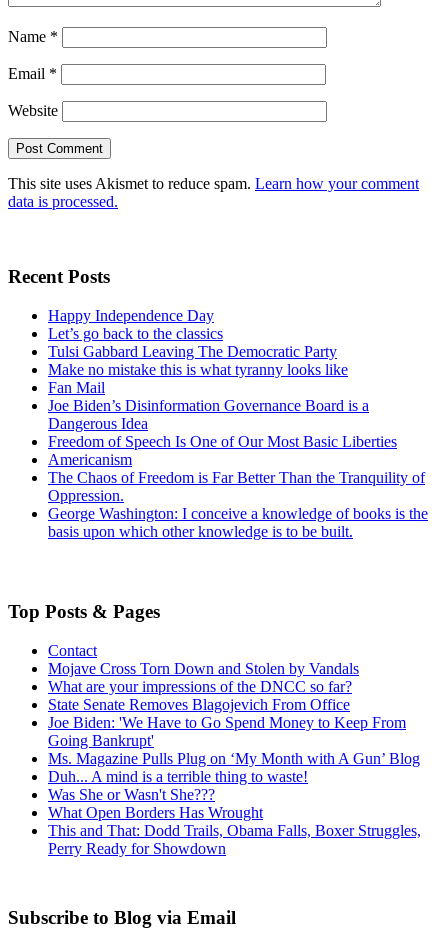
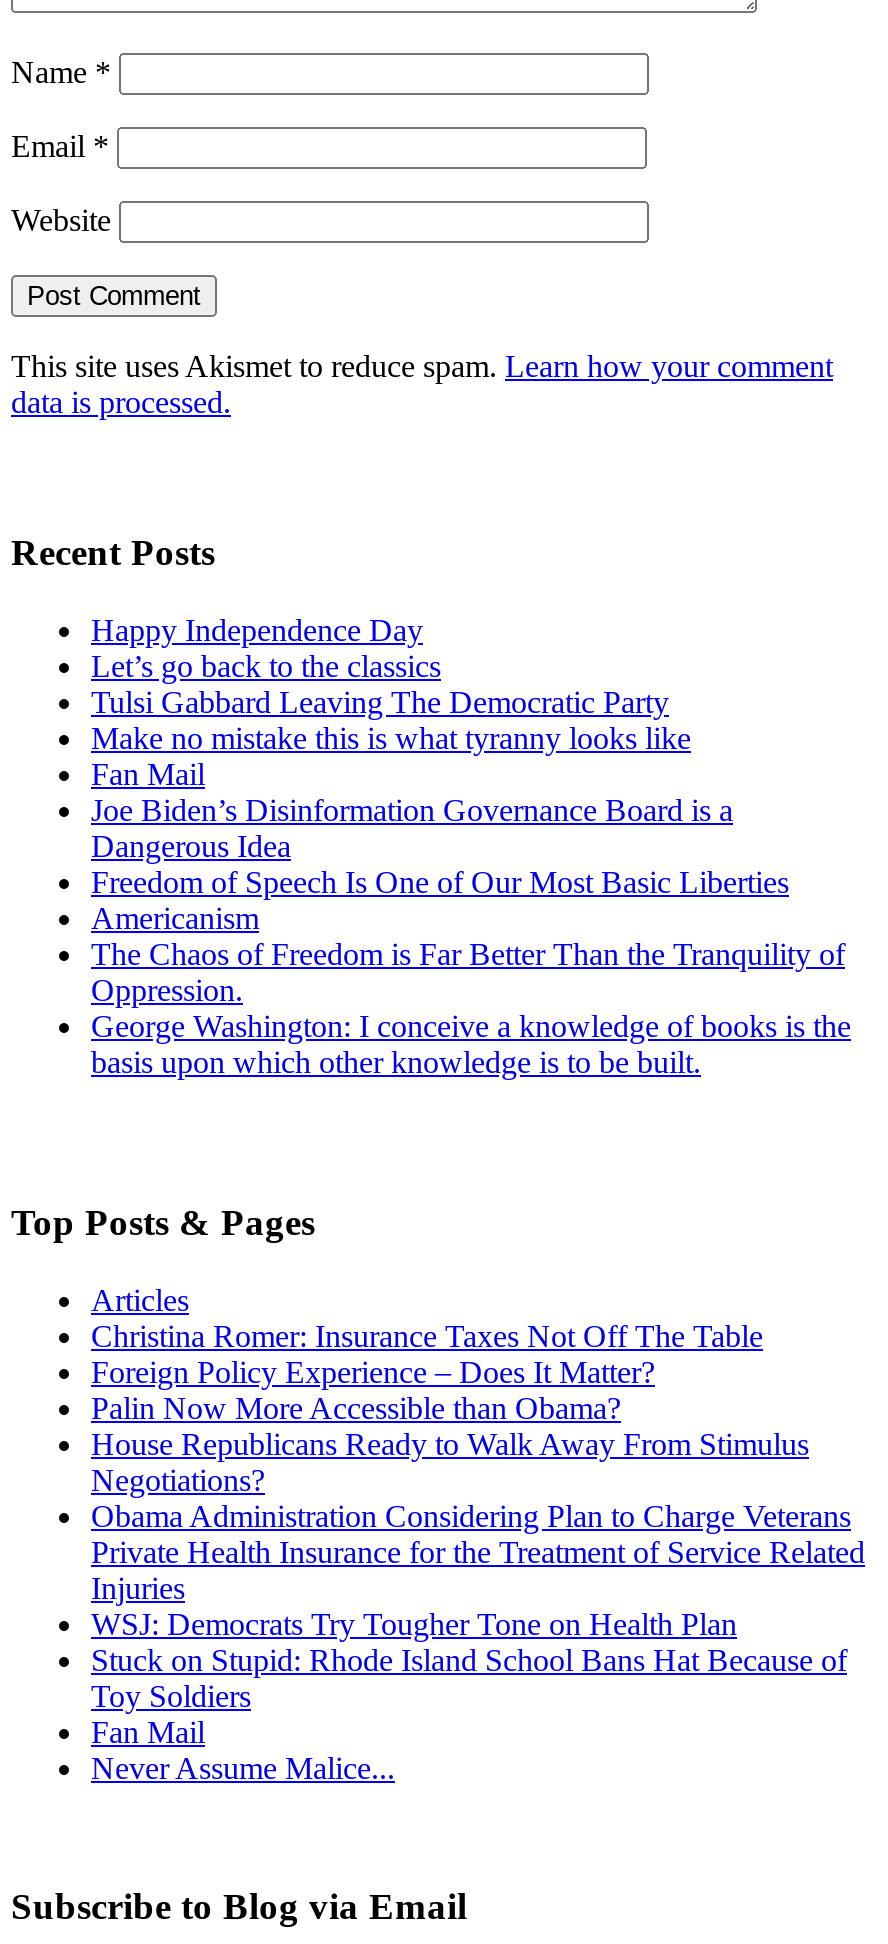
[48,642,421,857] Contact | Mojave Cross Torn Down and Stolen by Vandals | What are your impressions of the DNCC so far? | State Senate Removes Blagojevich From Office | Joe Biden: 'We Have to Go Spend Money to Keep From | Going Bankrupt' | Ms. Magazine Pulls Plug on ‘My Month with A Gun’ Blog | Duh... A mind is a terrible thing to waste! | Was She or Wasn't She??? | What Open Borders Has Wrought | This and That: Dodd Trails, Obama Falls, Boxer Struggles, | Perry Ready for Showdown -> [91,1283,865,1785] Articles | Christina Romer: Insurance Taxes Not Off The Table | Foreign Policy Experience – Does It Matter? | Palin Now More Accessible than Obama? | House Republicans Ready to Walk Away From Stimulus | Negotiations? | Obama Administration Considering Plan to Charge Veterans | Private Health Insurance for the Treatment of Service Related | Injuries | WSJ: Democrats Try Tougher Tone on Health Plan | Stuck on Stupid: Rhode Island School Bans Hat Because of | Toy Soldiers | Fan Mail | Never Assume Malice...

